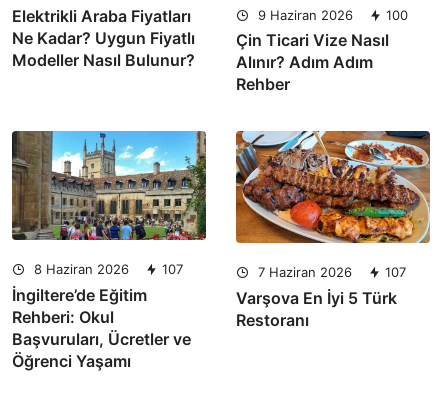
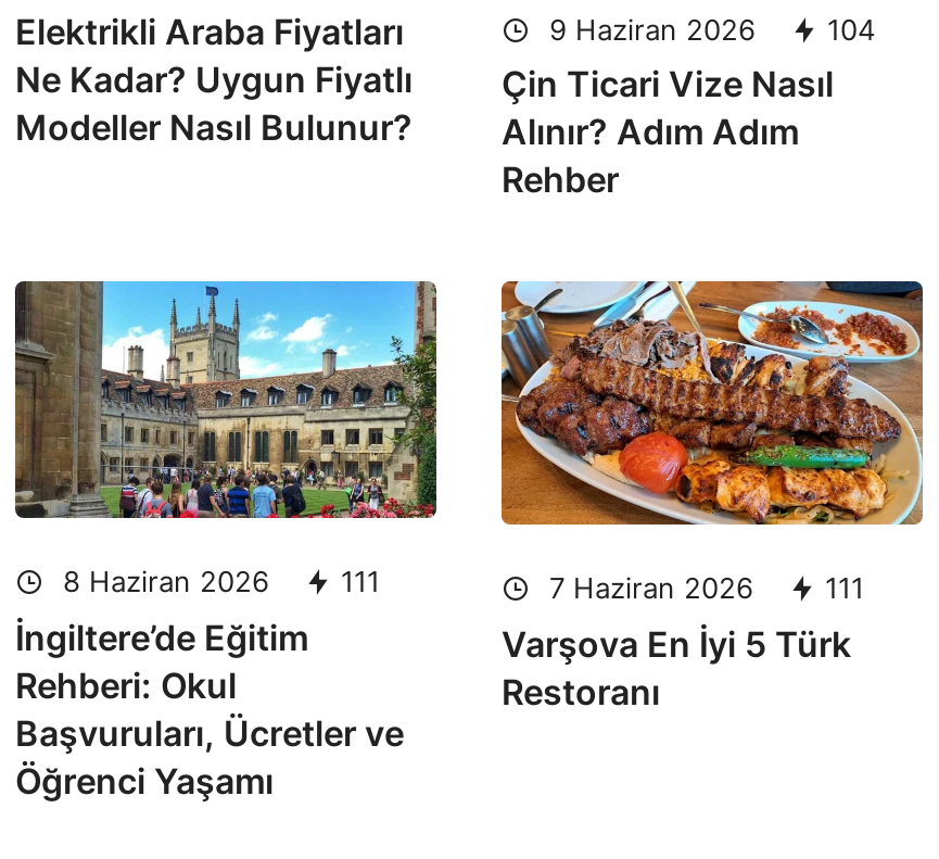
[254,7,408,23] 9 Haziran 2026 100 -> [541,11,875,46] 9 Haziran 2026 104
[30,261,183,277] 8 Haziran 2026 107 -> [54,563,380,598] 8 Haziran 2026 111
[254,264,406,280] 7 Haziran 2026 107 -> [541,571,864,606] 7 Haziran 2026 111

